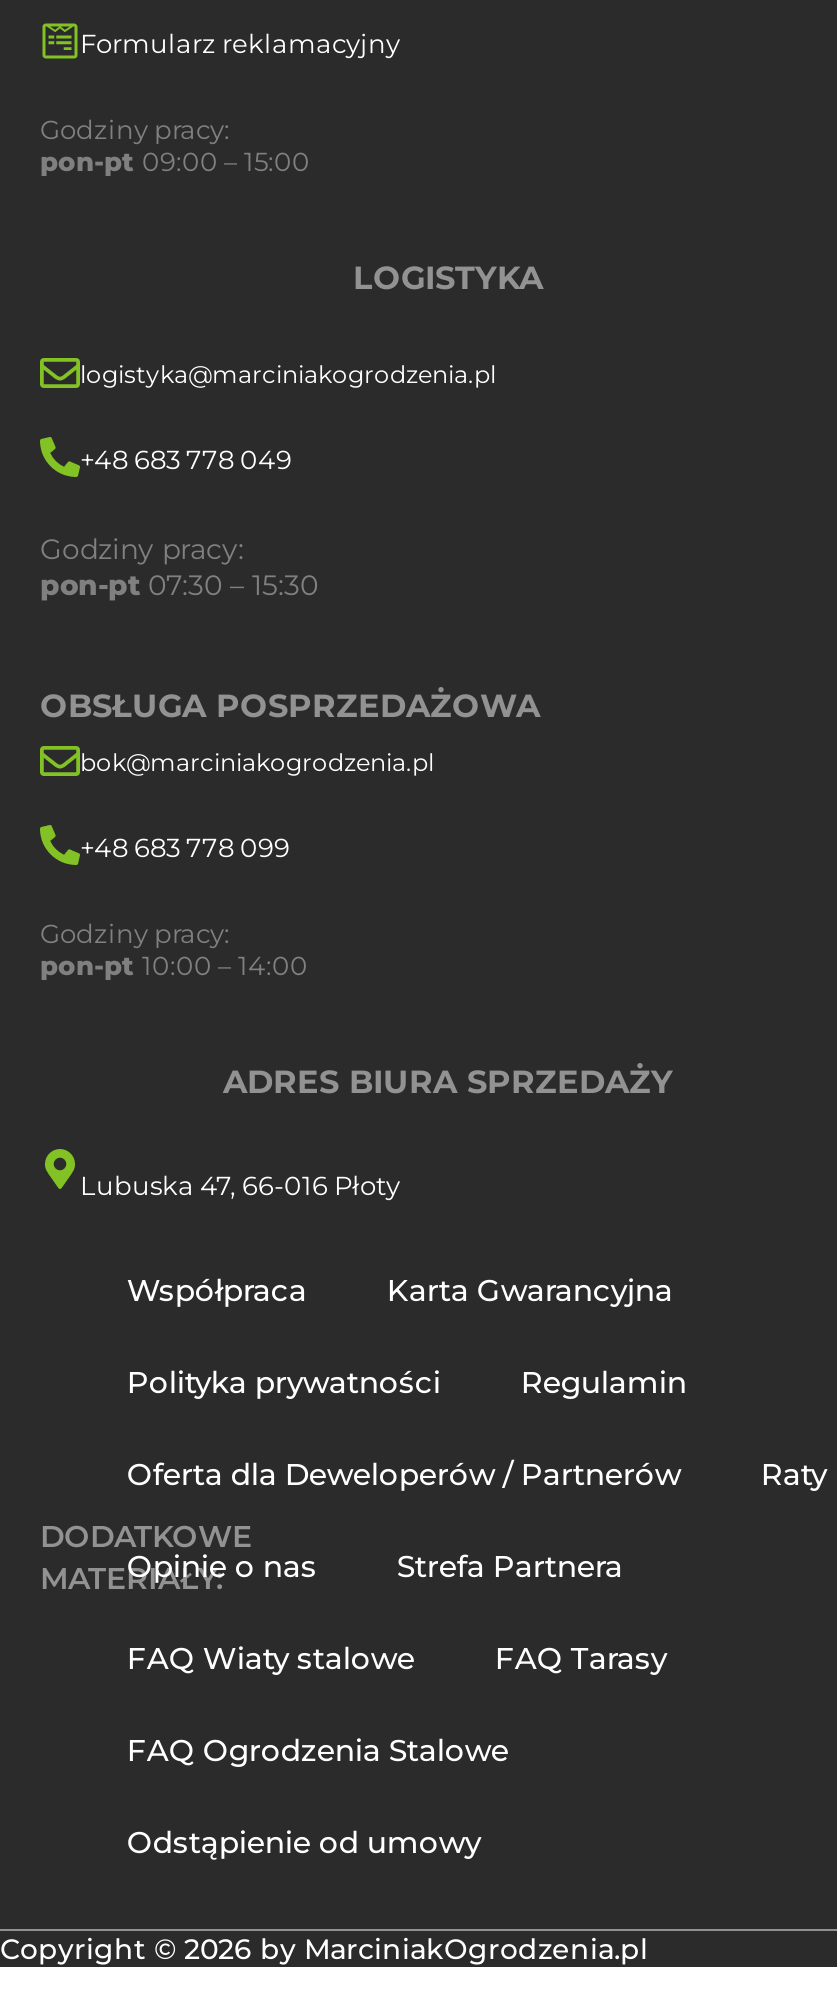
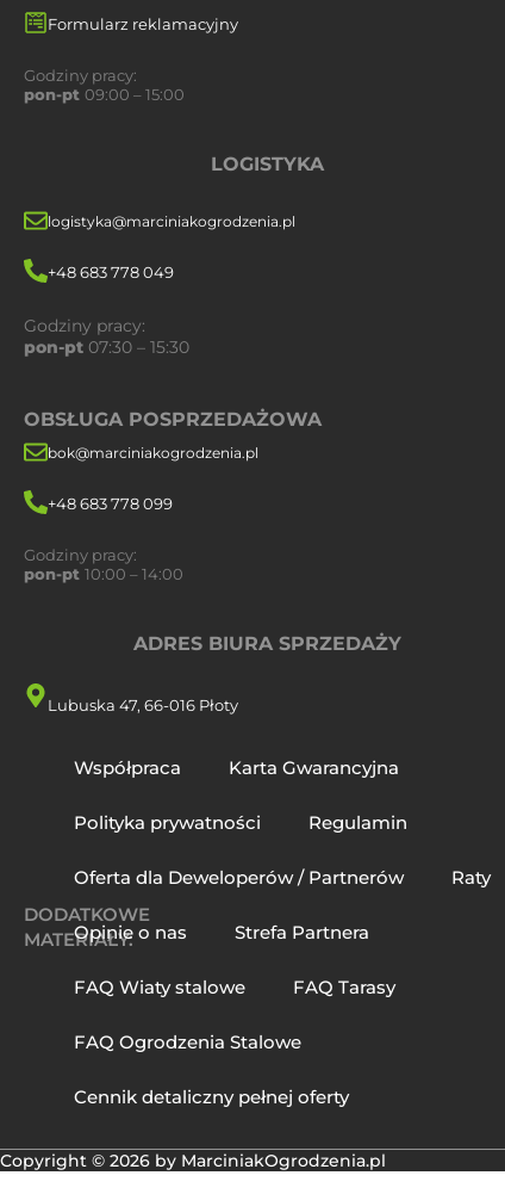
[126,1823,480,1861] Odstąpienie od umowy -> [74,1086,349,1108] Cennik detaliczny pełnej oferty

